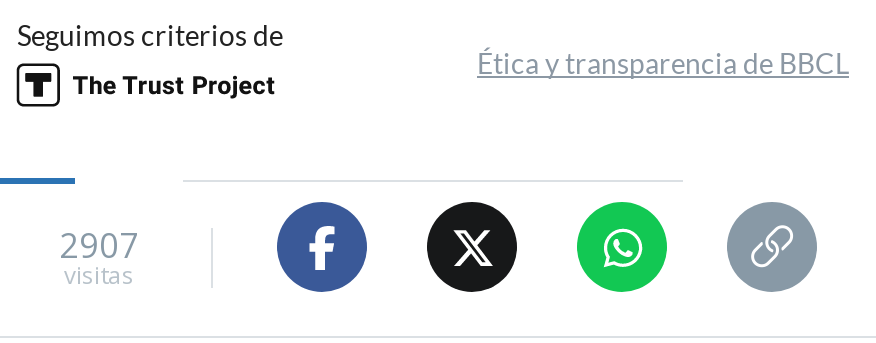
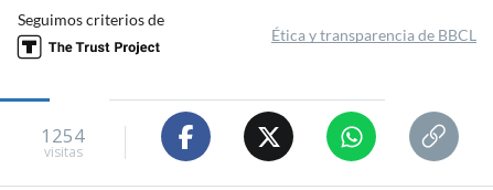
[59,221,139,267] 2907 -> [41,122,85,148] 1254

